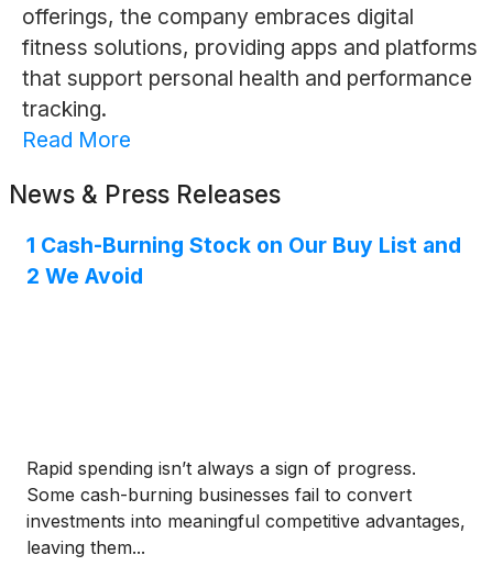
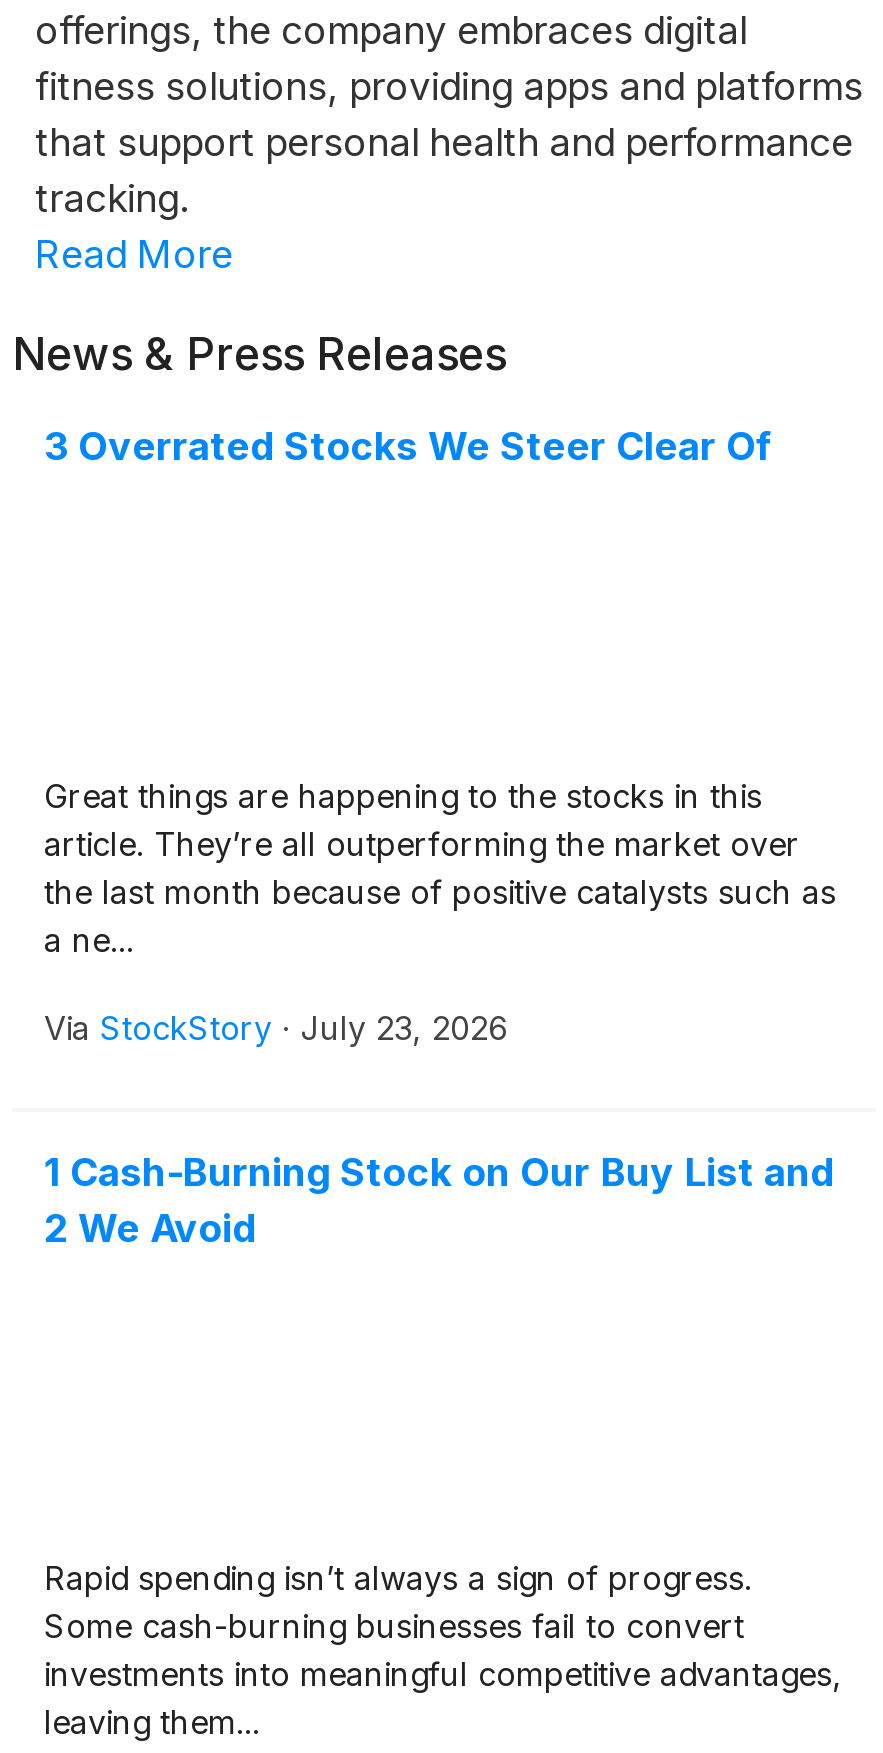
none -> [44,423,774,471] 3 Overrated Stocks We Steer Clear Of
none -> [44,777,836,1049] Great things are happening to the stocks in this | article. They’re all outperforming the market over | the last month because of positive catalysts such as | a ne... | Via StockStory · July 23, 2026

